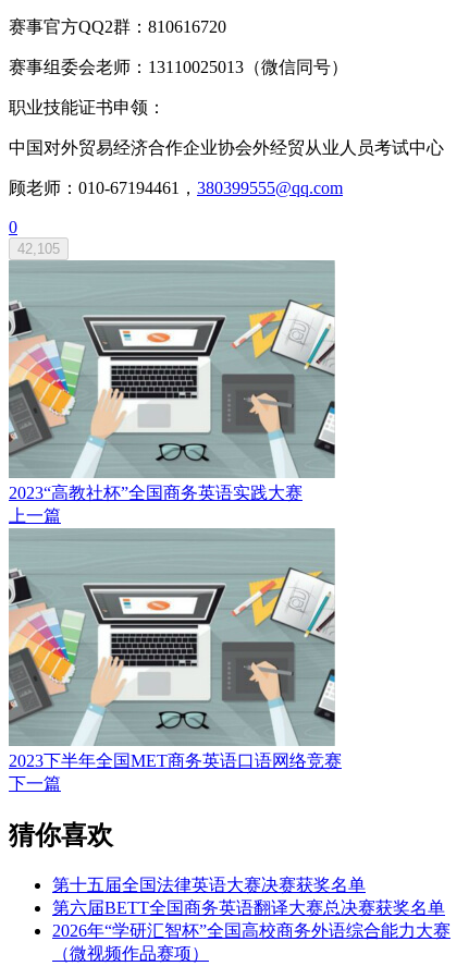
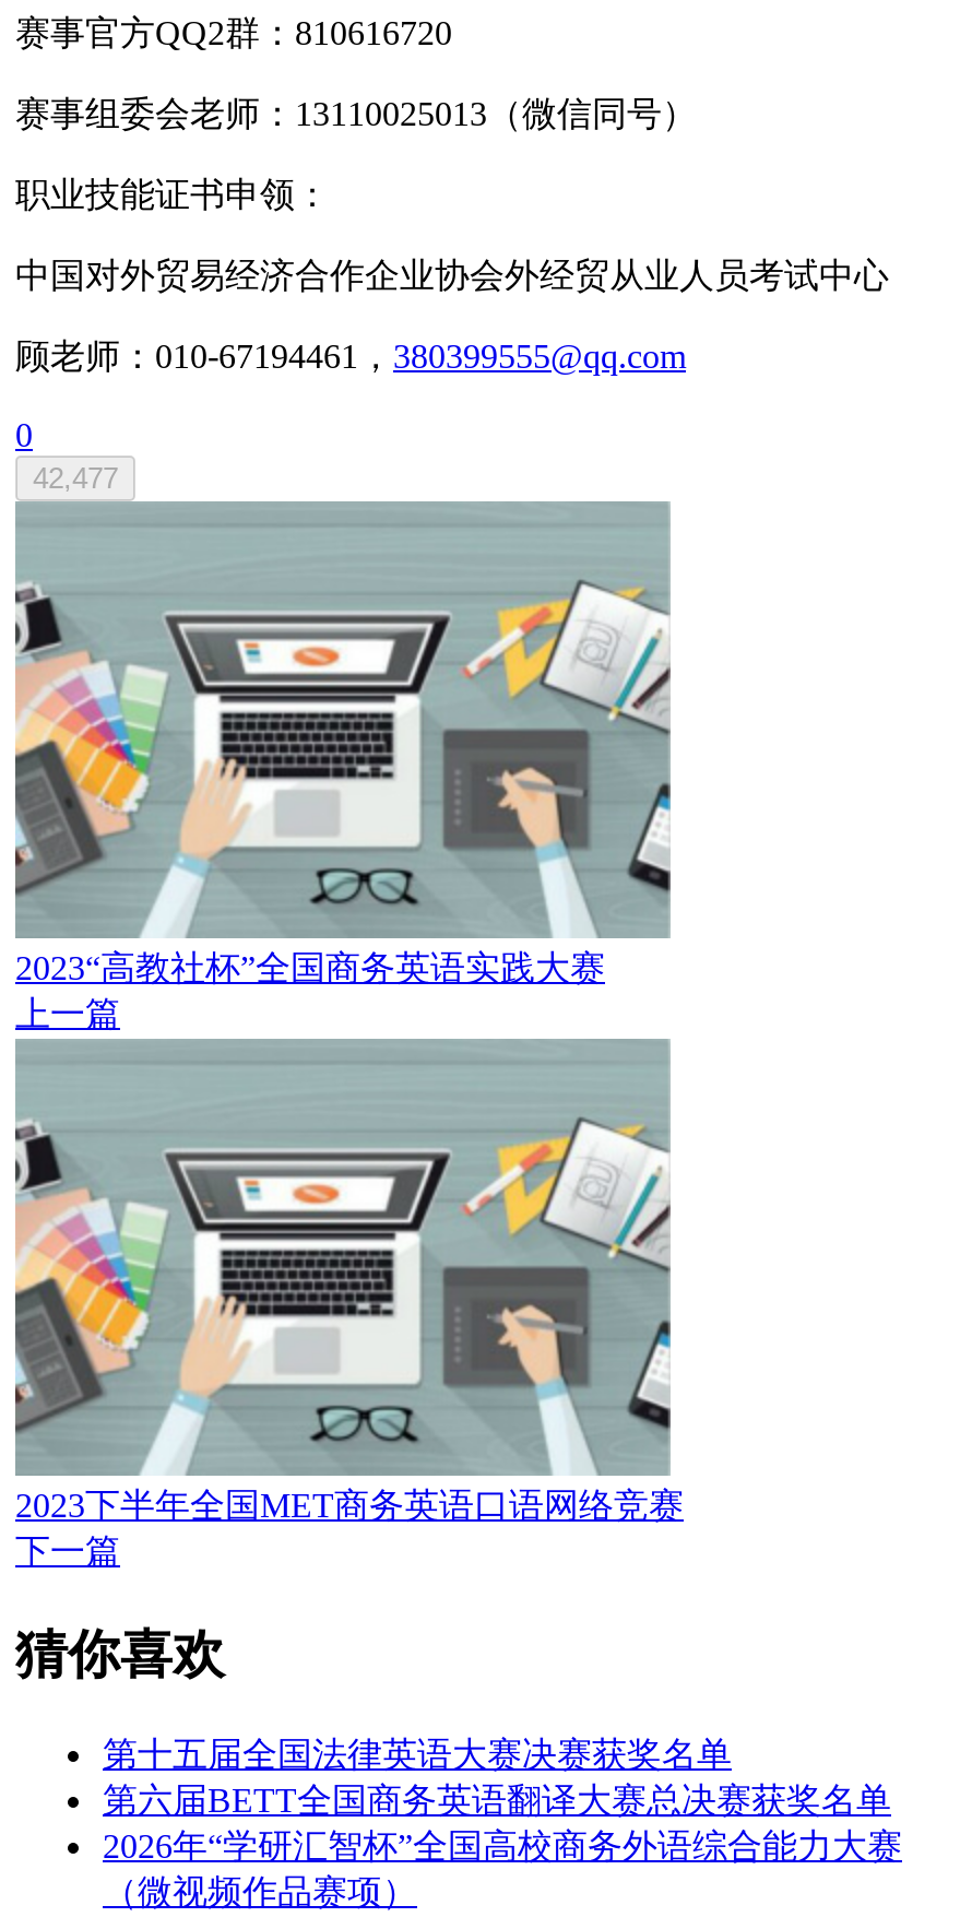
[17,241,60,257] 42,105 -> [33,462,118,495] 42,477

